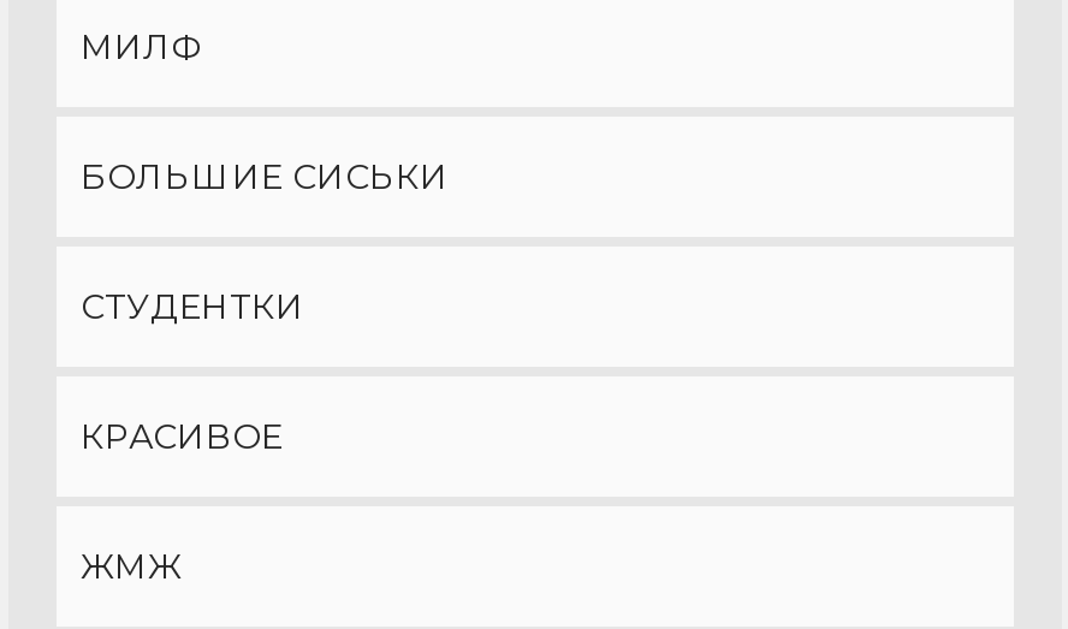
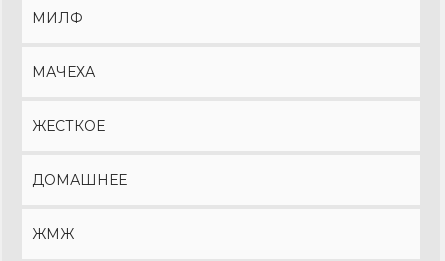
[81,155,449,198] БОЛЬШИЕ СИСЬКИ -> [32,63,95,81] МАЧЕХА
[81,285,304,328] СТУДЕНТКИ -> [32,117,105,135] ЖЕСТКОЕ
[81,415,283,458] КРАСИВОЕ -> [32,171,127,189] ДОМАШНЕЕ

